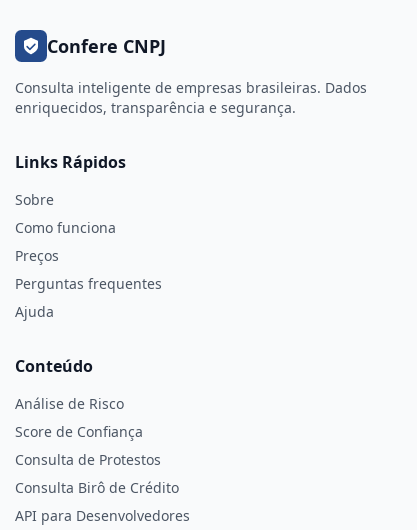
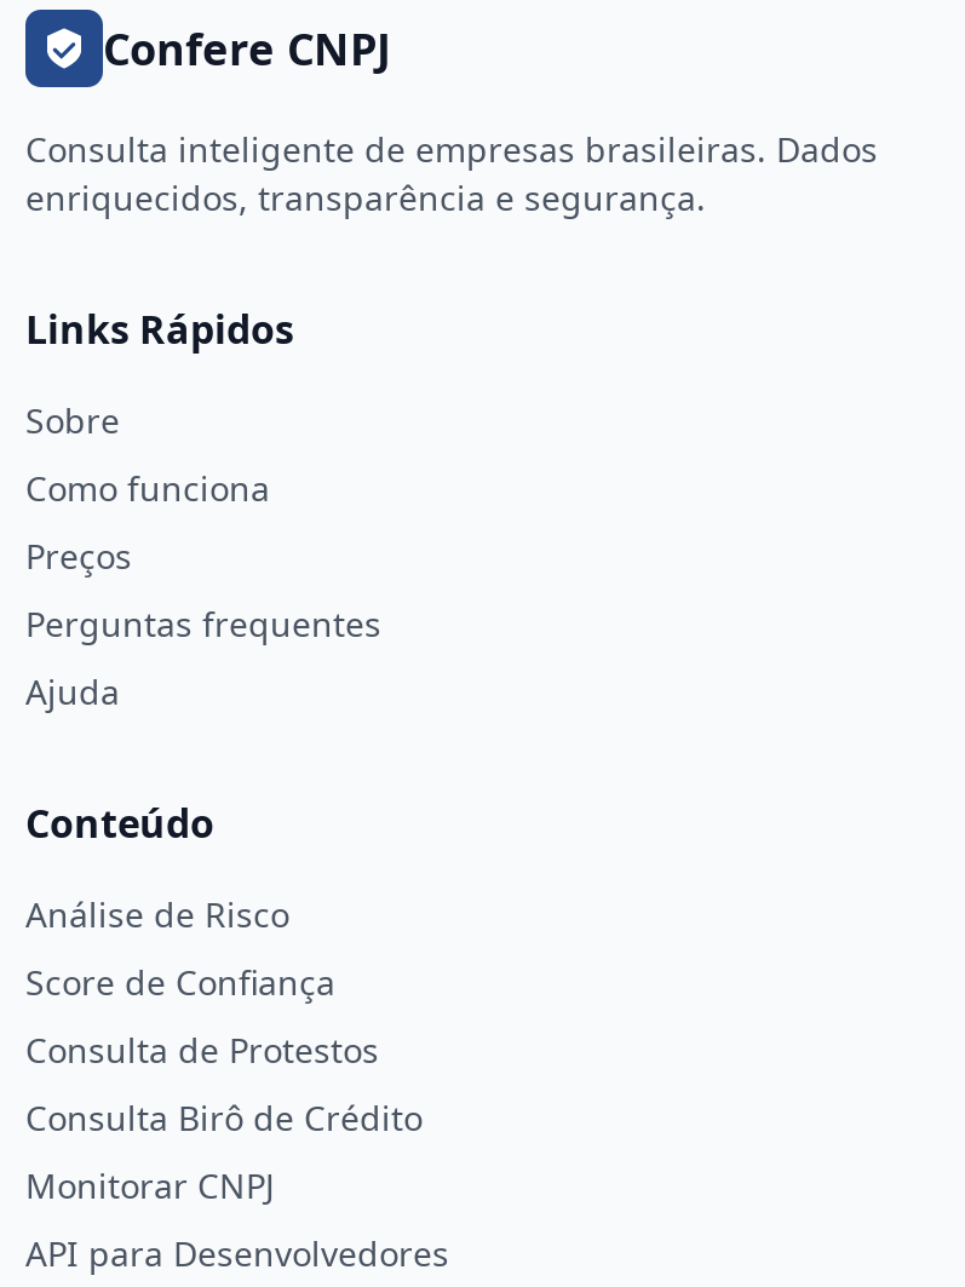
none -> [25,1162,275,1208] Monitorar CNPJ

